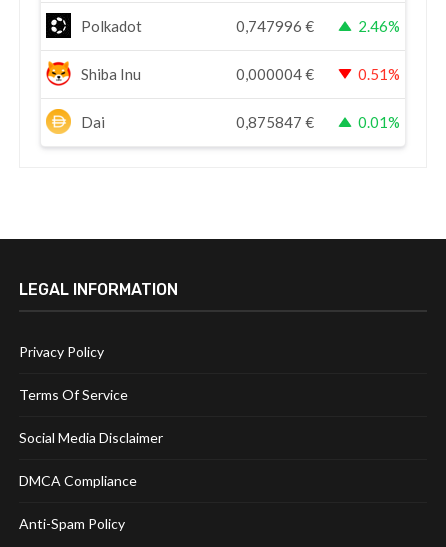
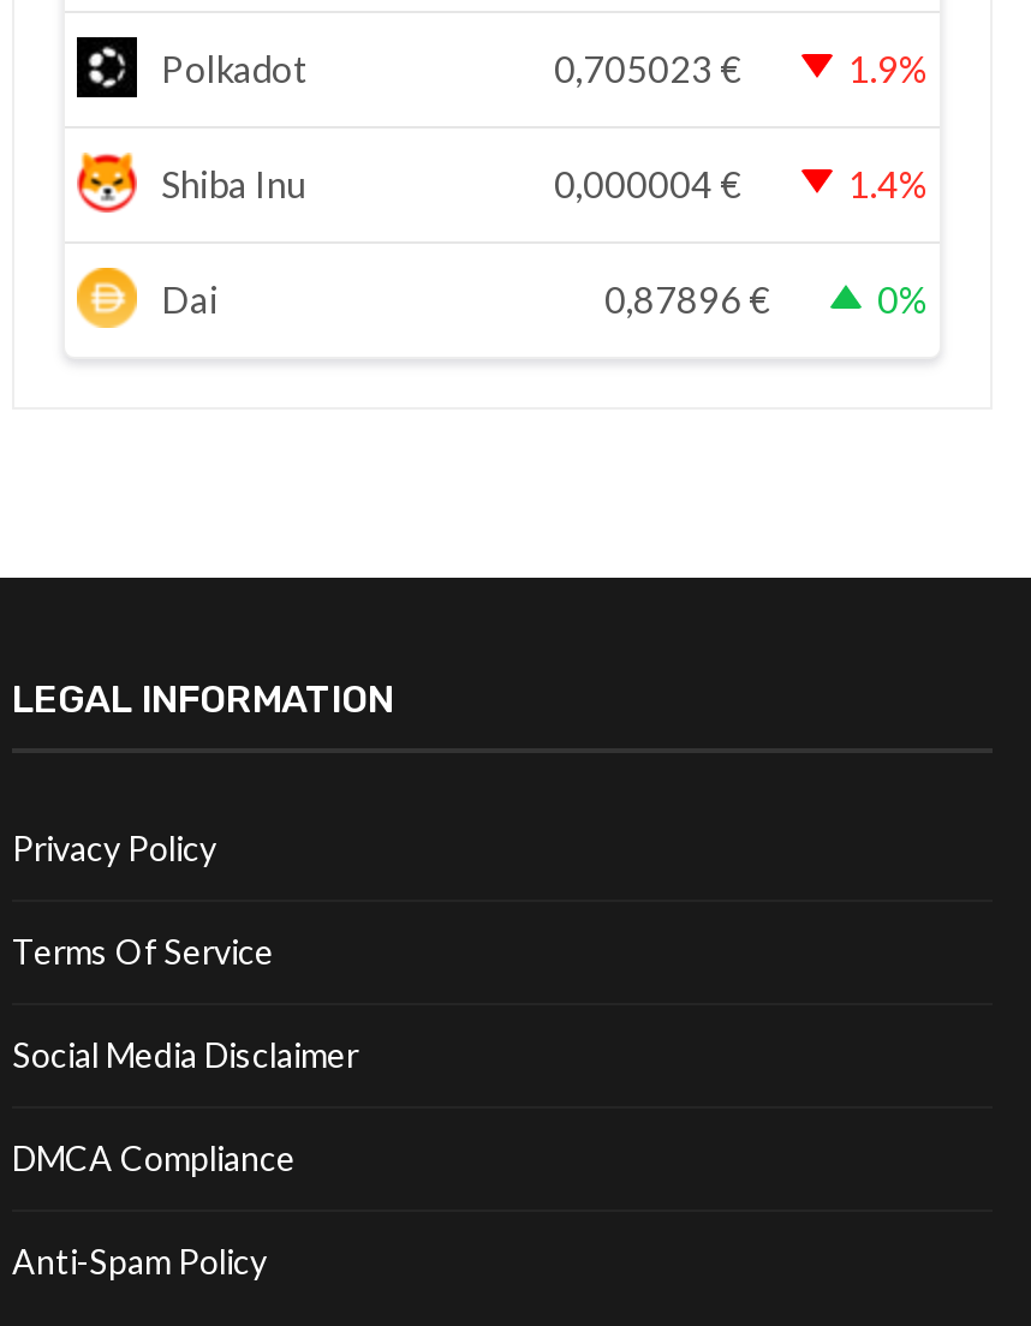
[235,17,313,35] 0,747996 € -> [554,46,741,89] 0,705023 €
[358,17,400,35] 2.46% -> [848,46,928,89] 1.9%
[358,65,400,83] 0.51% -> [848,161,928,205] 1.4%
[235,113,313,131] 0,875847 € -> [604,277,770,320] 0,87896 €
[358,113,400,131] 0.01% -> [877,277,928,320] 0%

